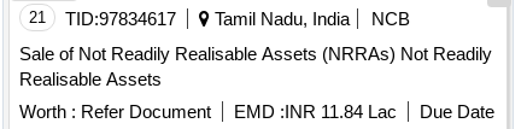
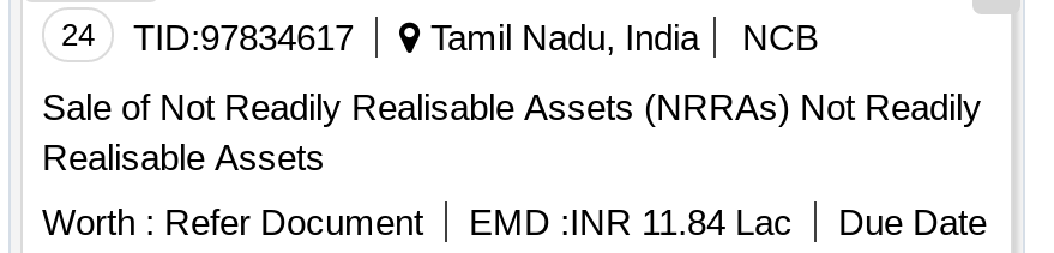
[29,9,410,29] 21 TID:97834617 Tamil Nadu, India NCB -> [61,17,819,58] 24 TID:97834617 Tamil Nadu, India NCB

